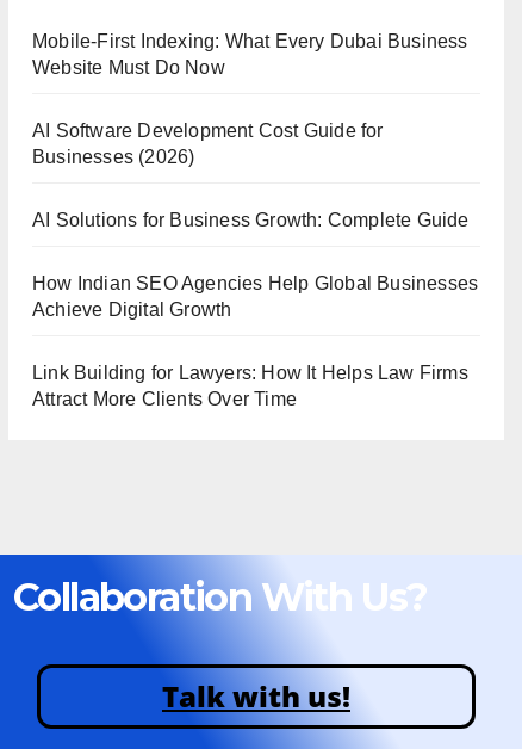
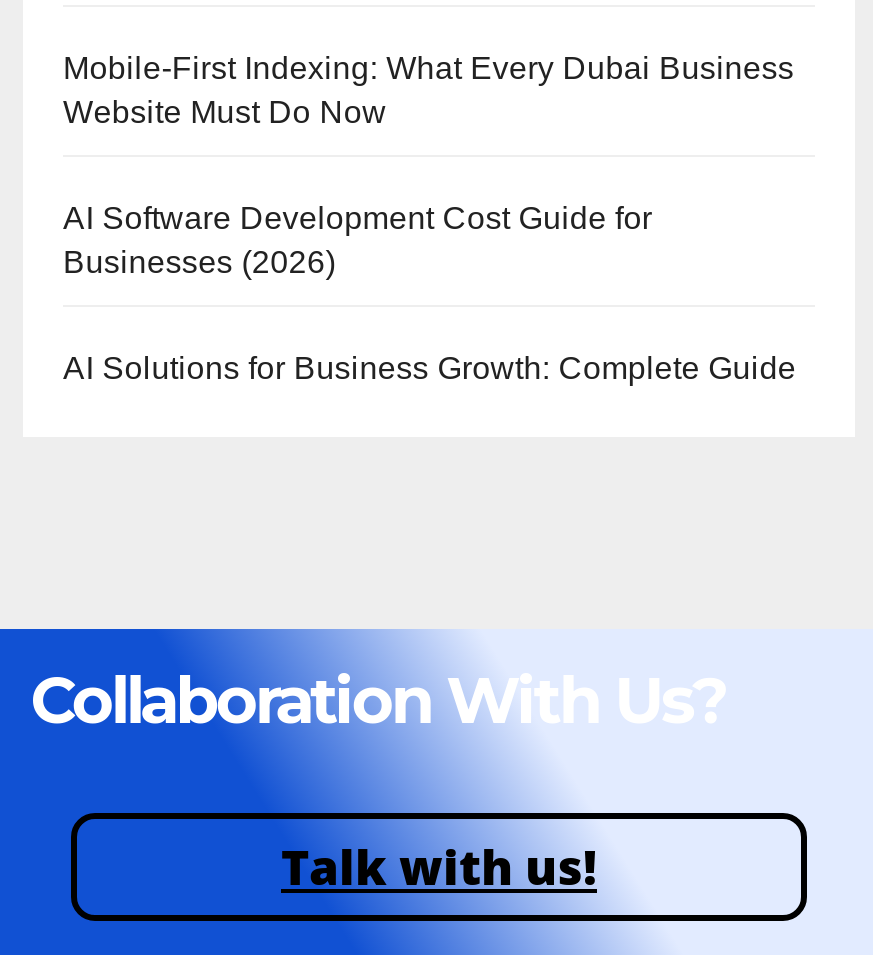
[32,273,478,409] How Indian SEO Agencies Help Global Businesses | Achieve Digital Growth | Link Building for Lawyers: How It Helps Law Firms | Attract More Clients Over Time -> none

